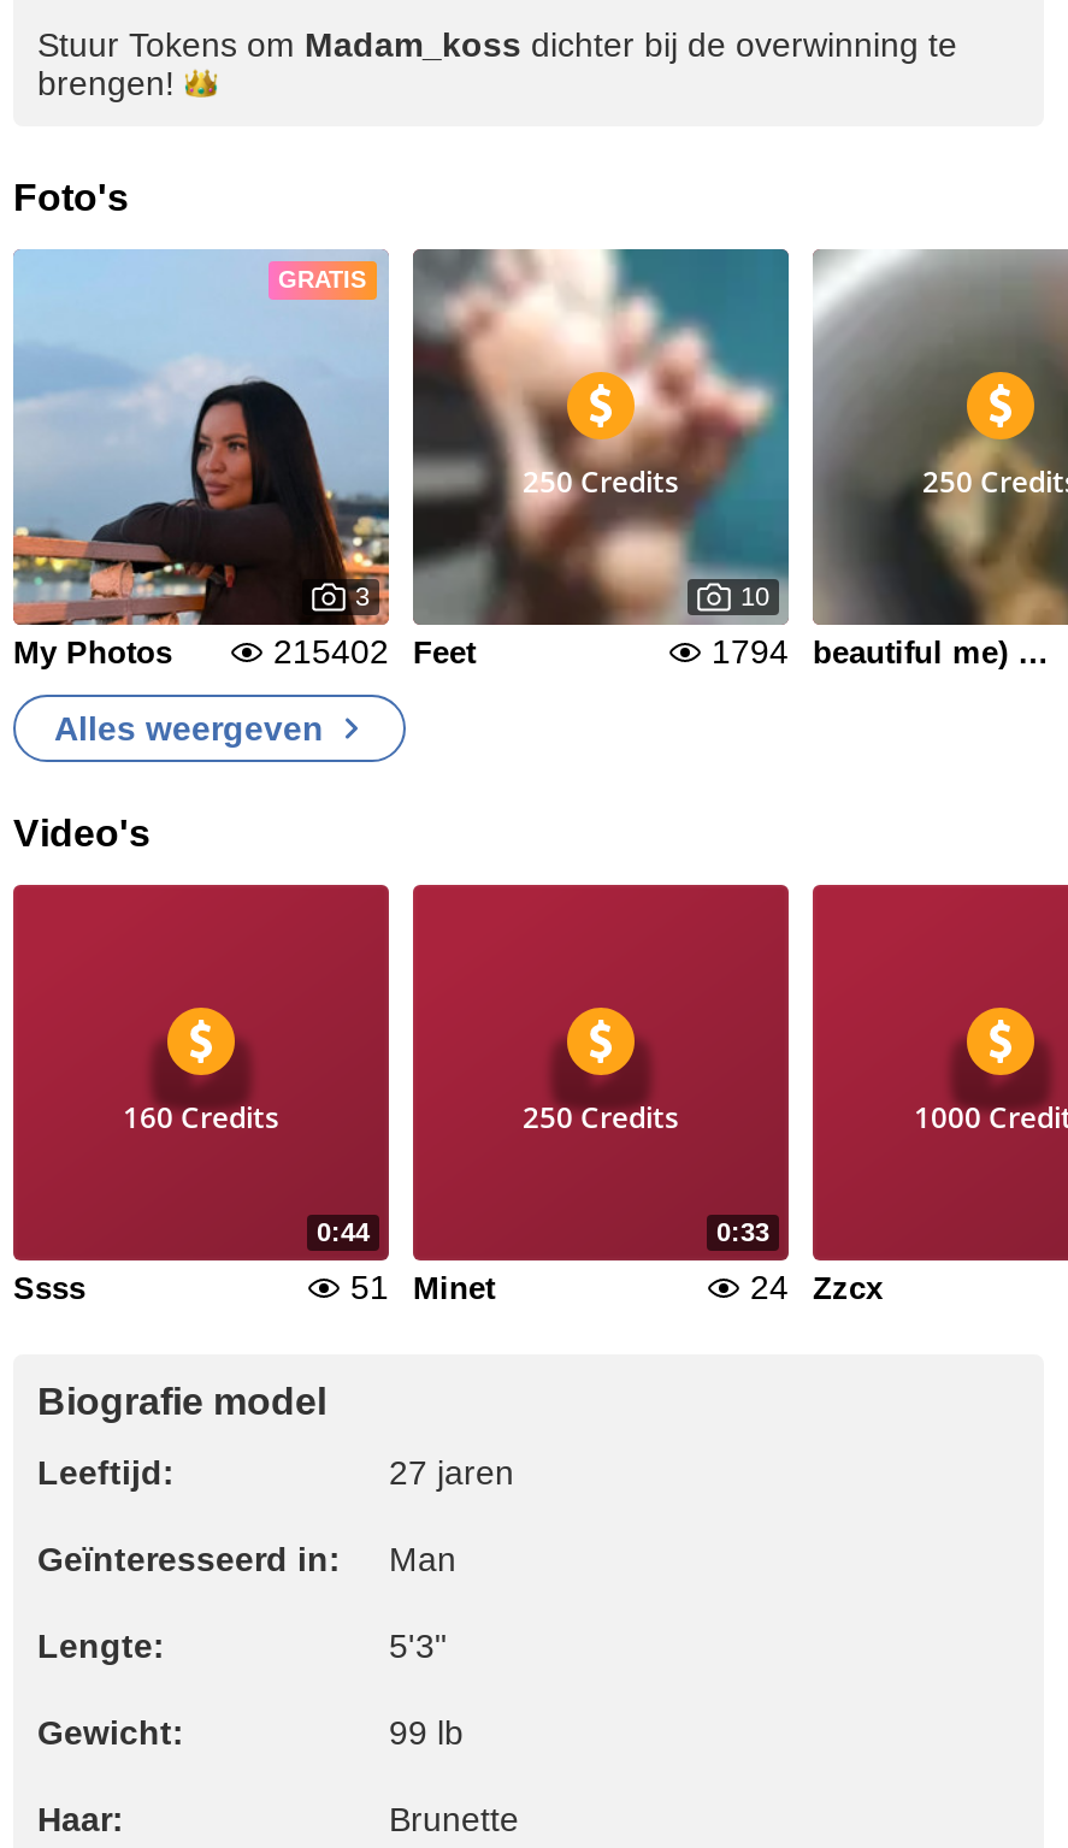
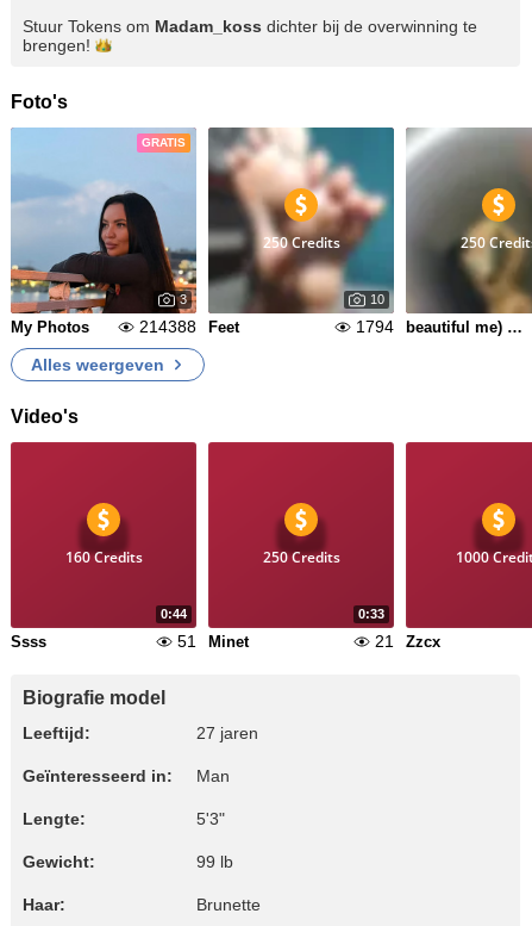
[273,632,476,671] 215402 Feet -> [139,317,239,336] 214388 Feet
[750,1268,883,1306] 24 Zzcx -> [375,632,440,651] 21 Zzcx

